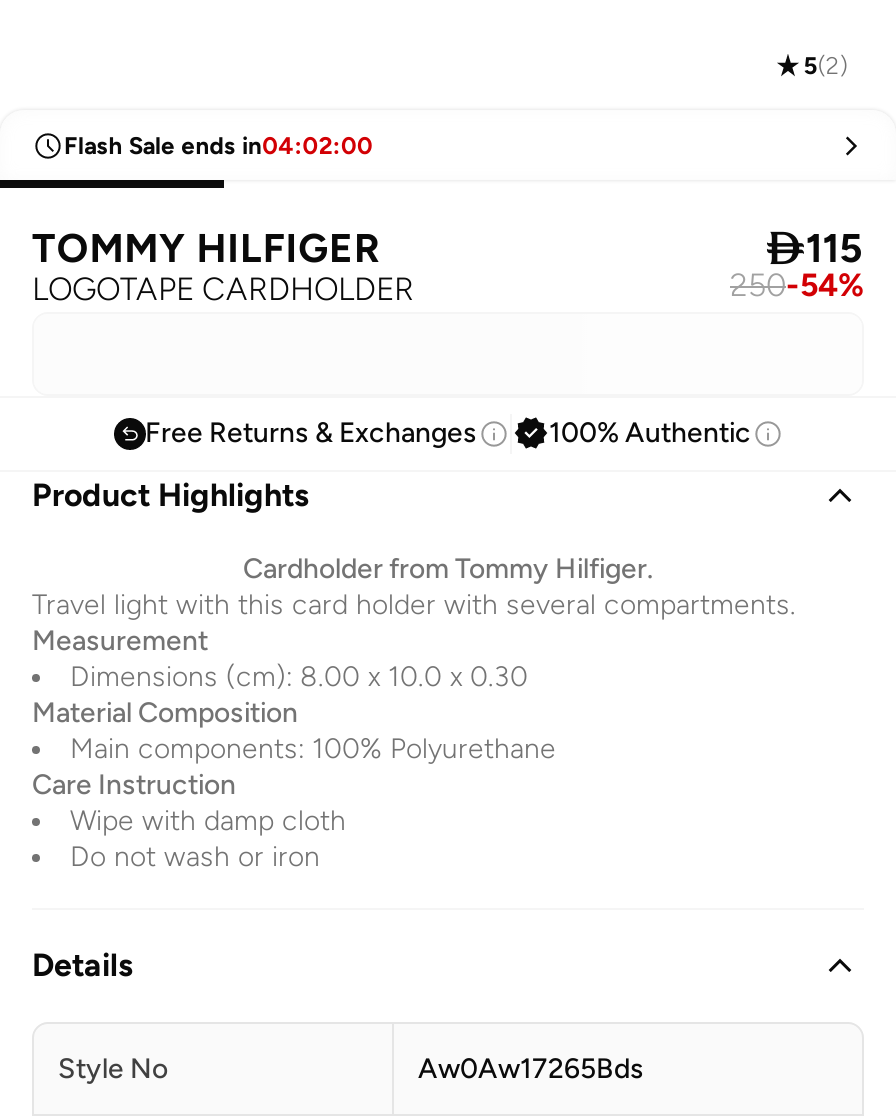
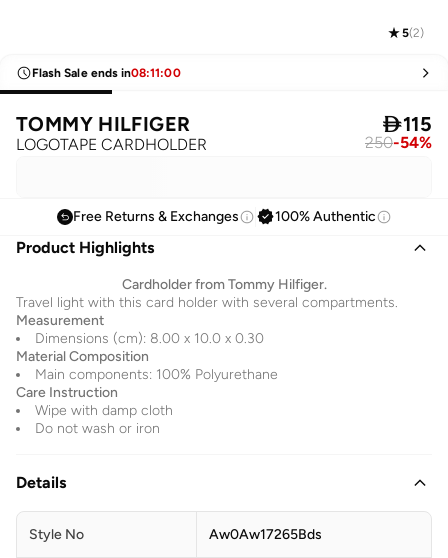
[64,131,373,159] Flash Sale ends in04:02:00 -> [32,66,181,80] Flash Sale ends in08:11:00

